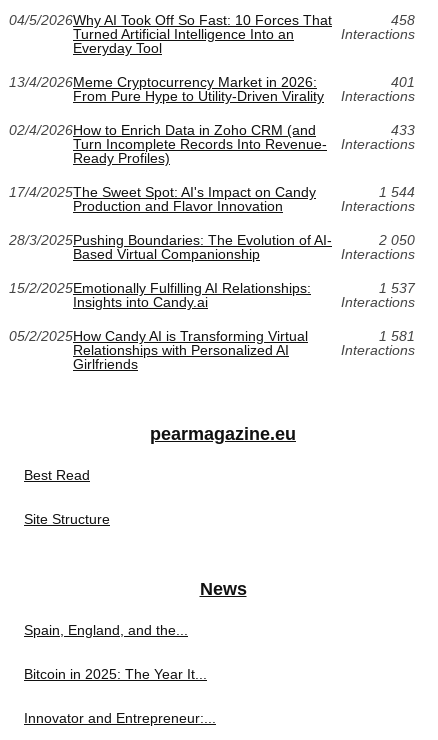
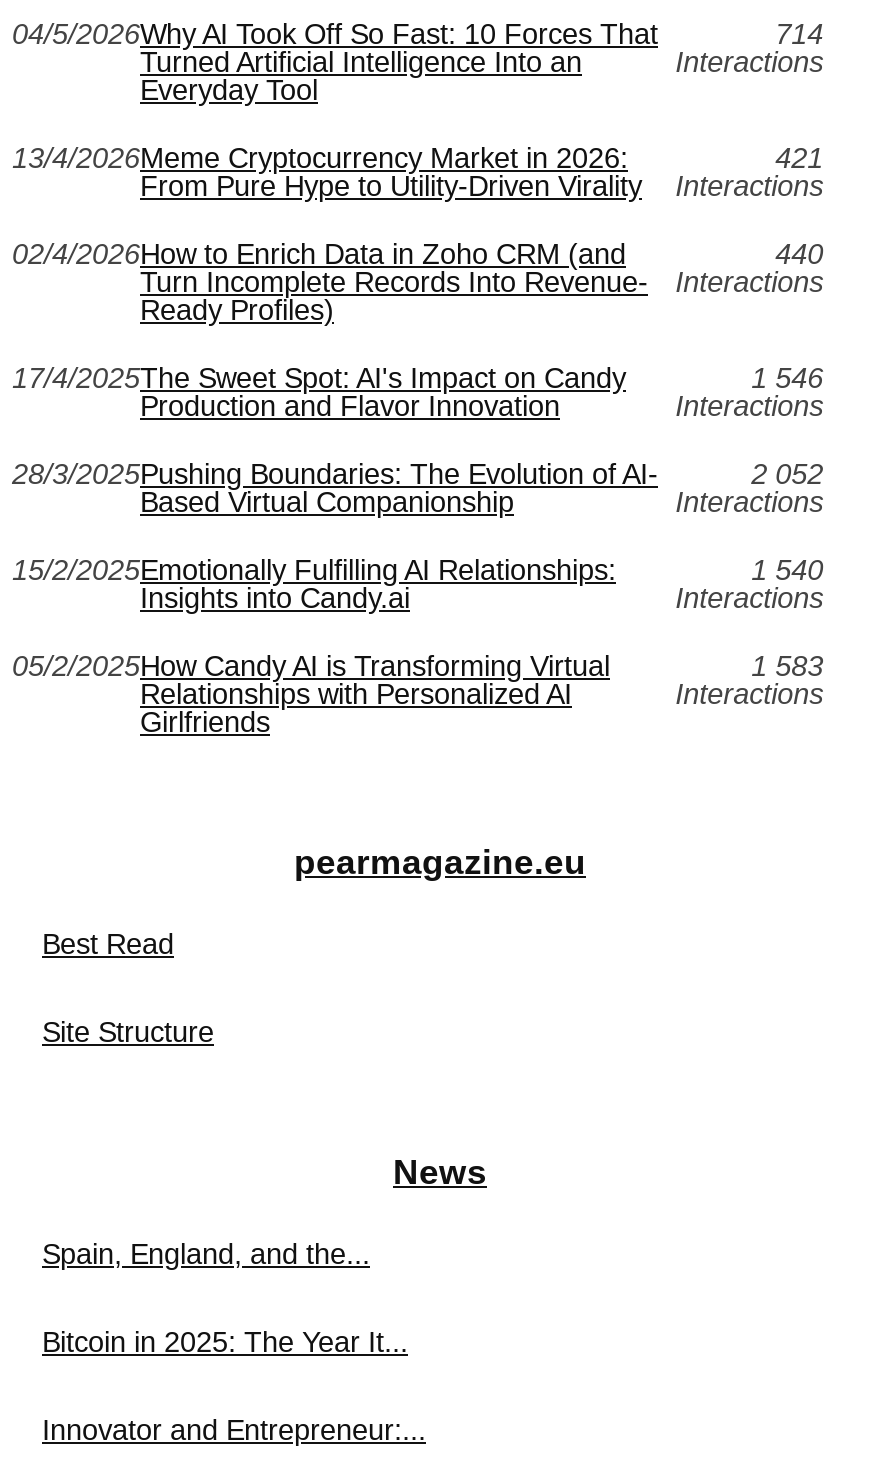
[391,12,415,28] 458 -> [775,18,823,50] 714
[391,74,415,90] 401 -> [775,142,823,174] 421
[391,122,415,138] 433 -> [775,238,823,270] 440
[379,184,415,200] 1 544 -> [751,362,823,394] 1 546
[379,232,415,248] 2 050 -> [751,458,823,490] 2 052
[379,280,415,296] 1 537 -> [751,554,823,586] 1 540
[379,328,415,344] 1 581 -> [751,650,823,682] 1 583

